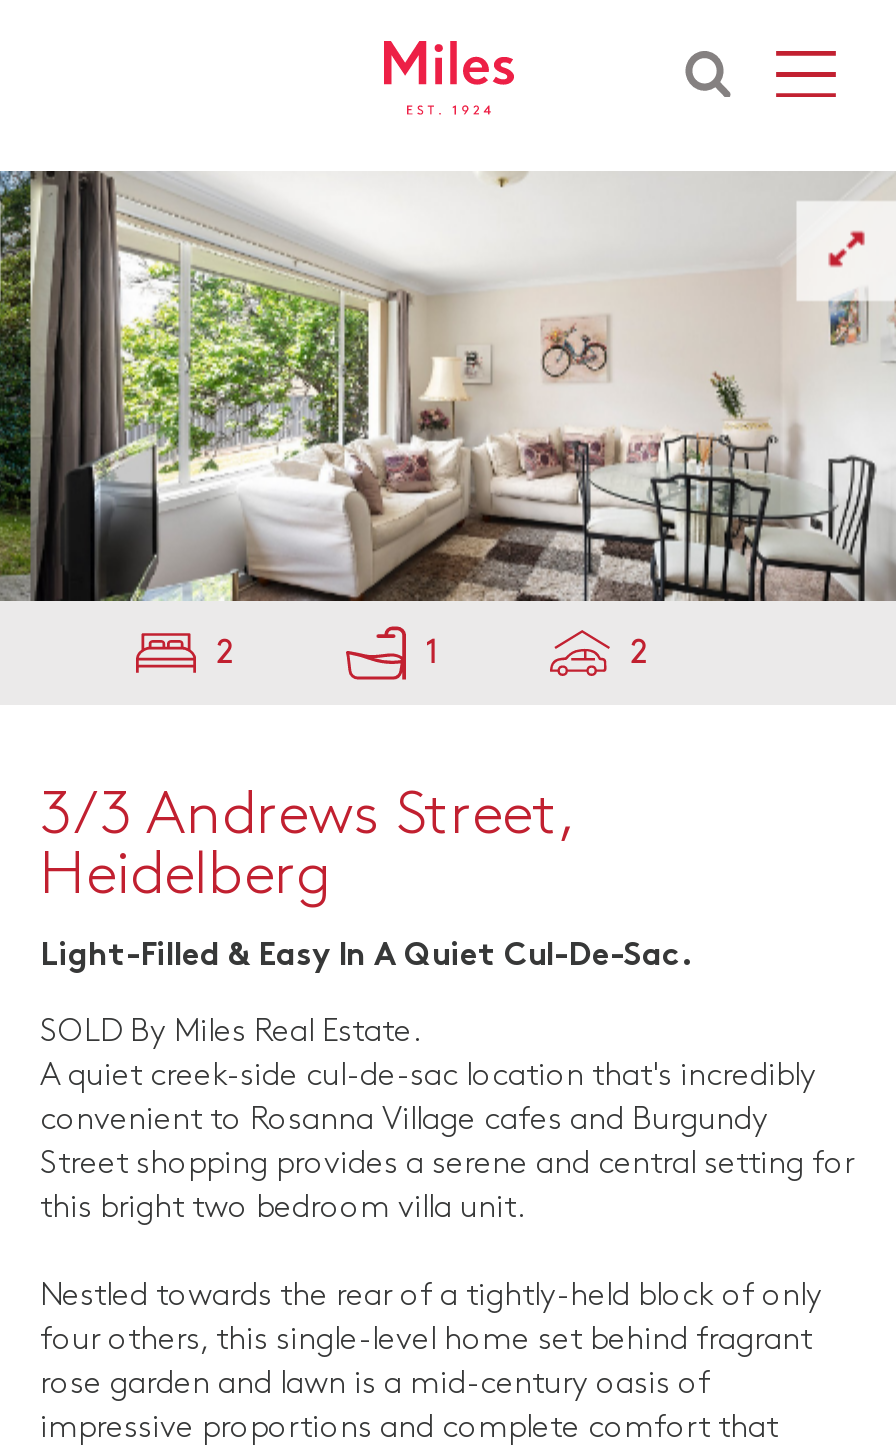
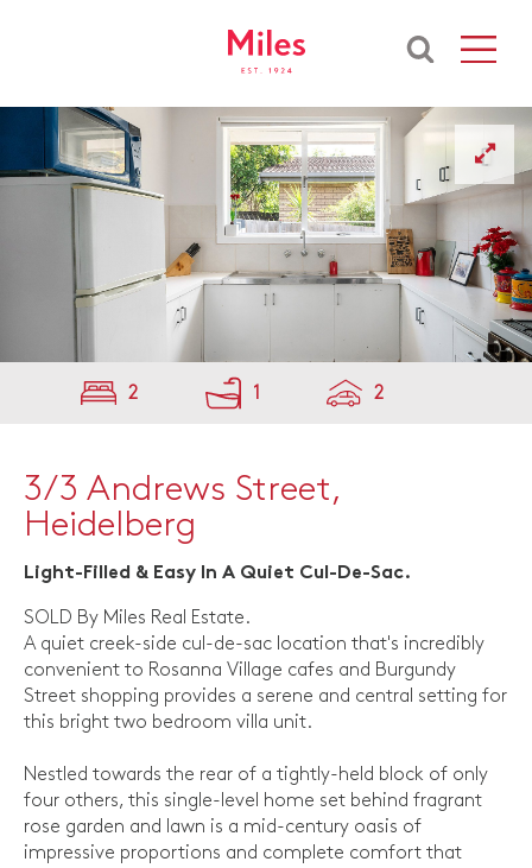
[6,169,890,603] [image] -> [4,106,528,363] [image]

